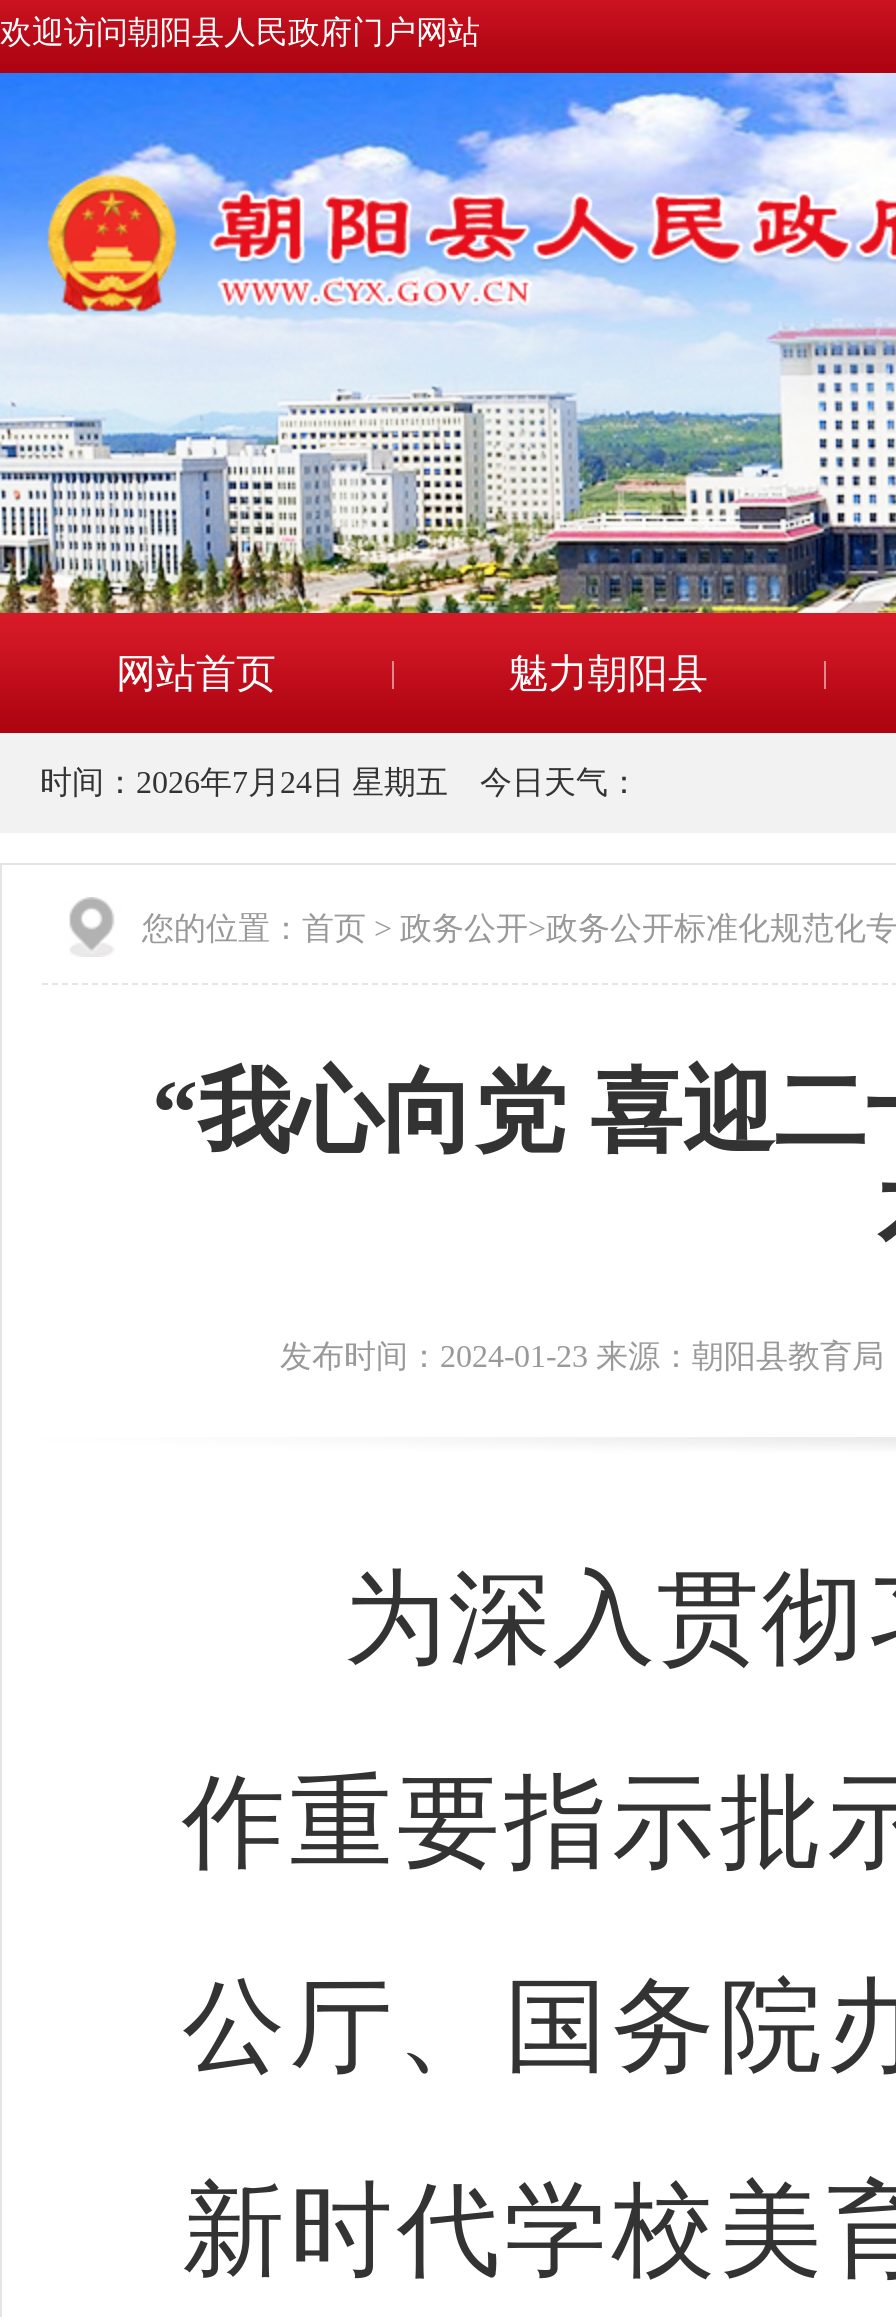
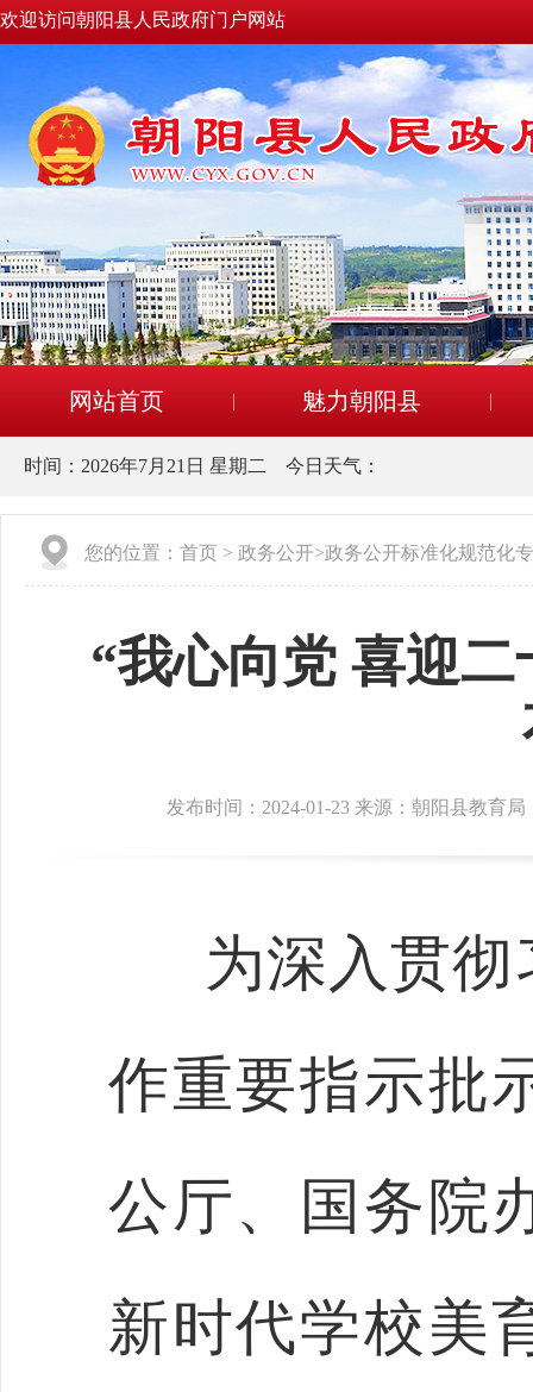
[40,765,640,799] 时间：2026年7月24日 星期五今日天气： -> [24,456,381,476] 时间：2026年7月21日 星期二今日天气：

